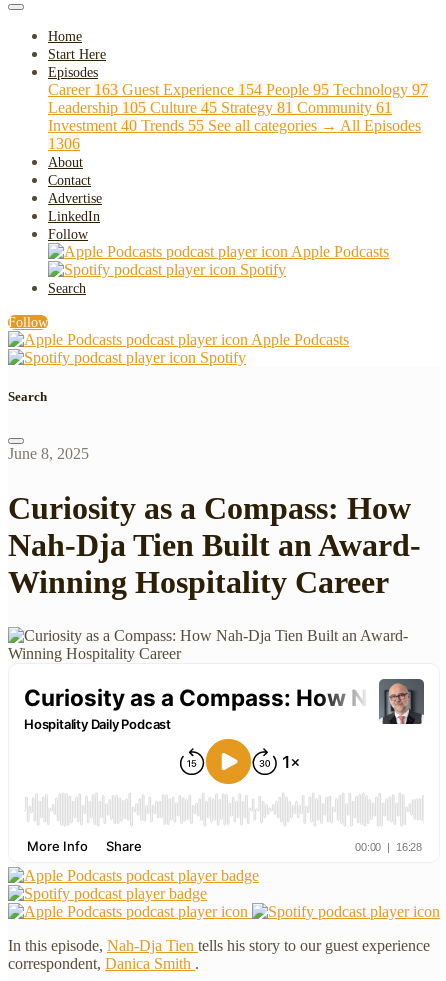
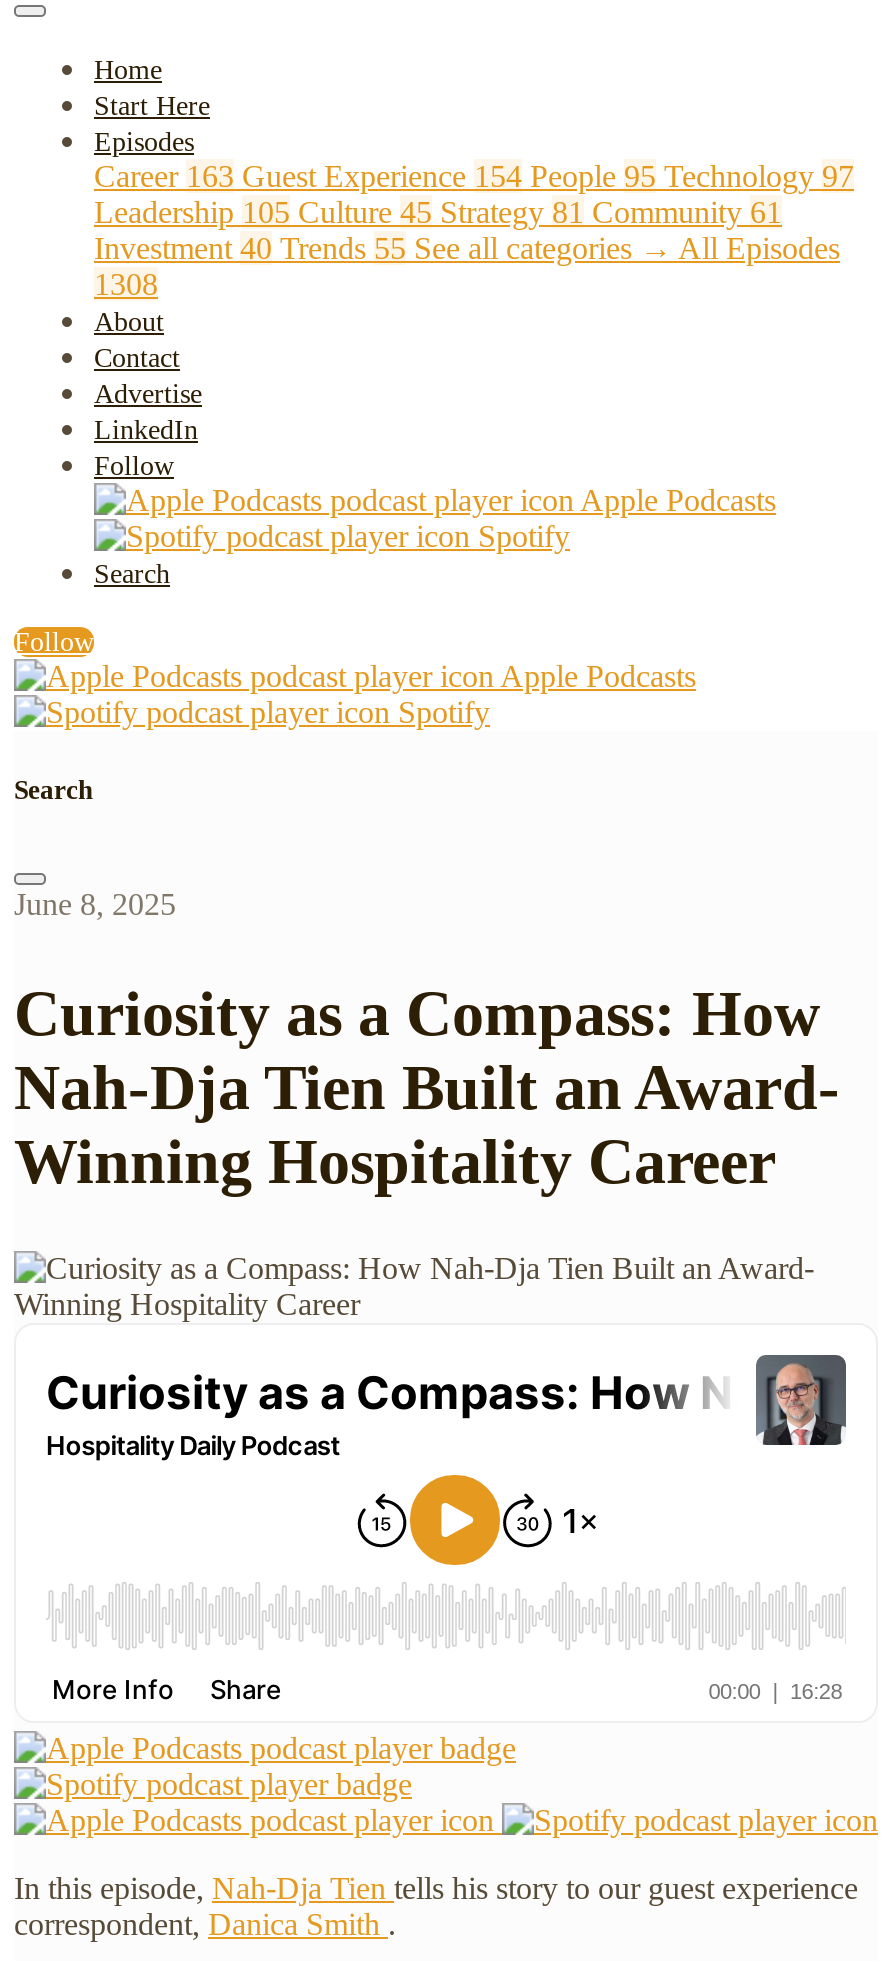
[48,135,80,152] 1306 -> [94,267,158,301] 1308

